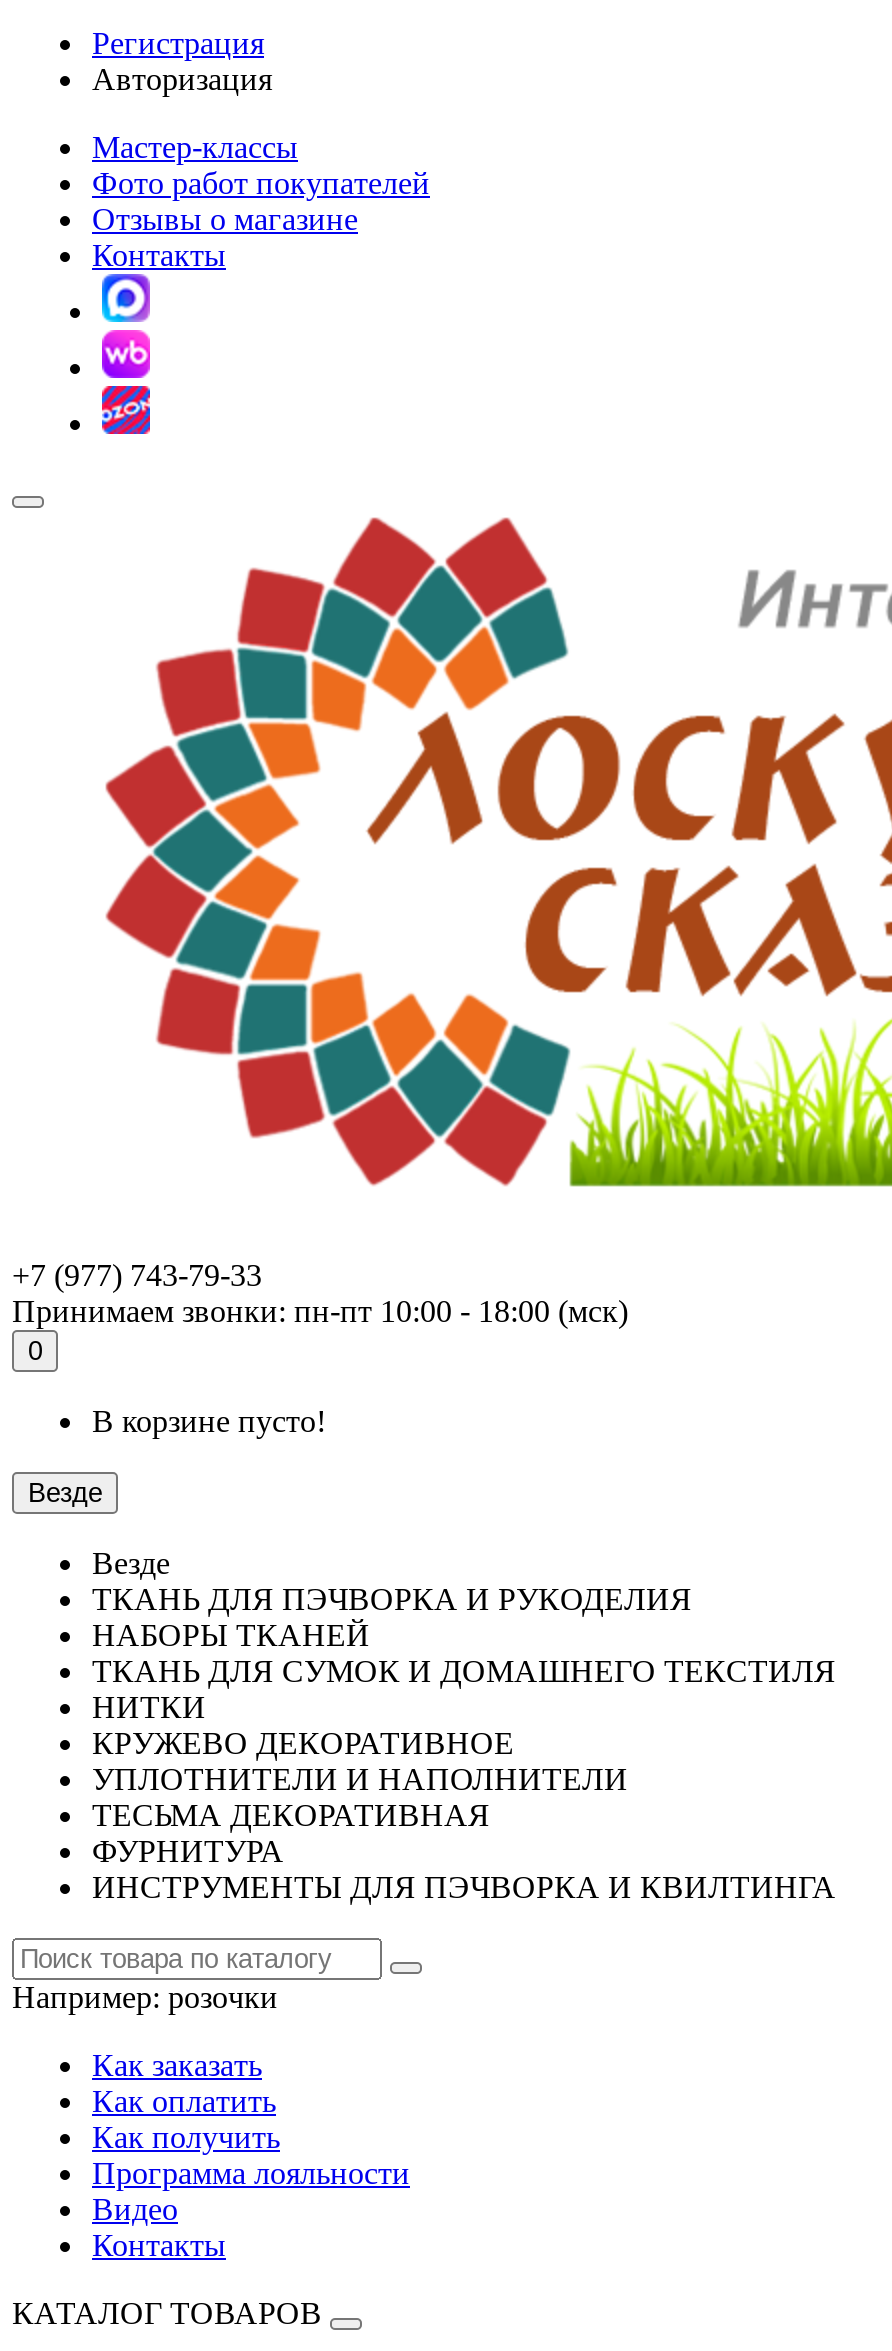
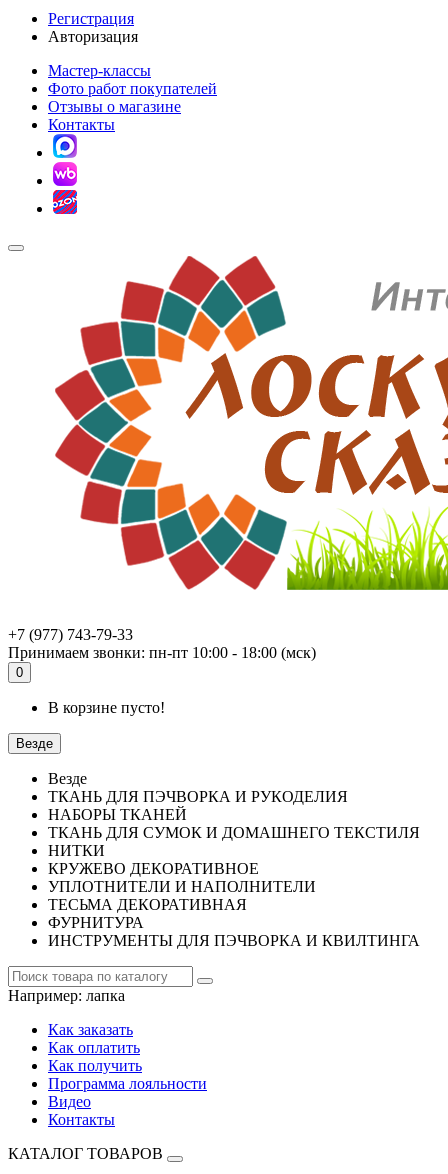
[12,1980,278,2014] Например:розочки -> [8,987,125,1004] Например:лапка

